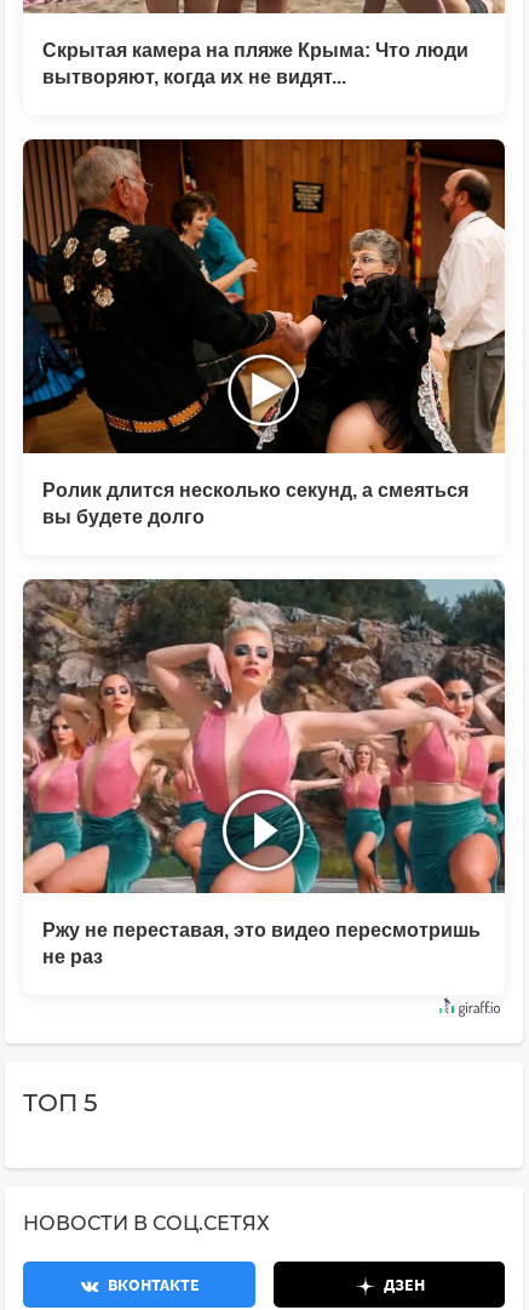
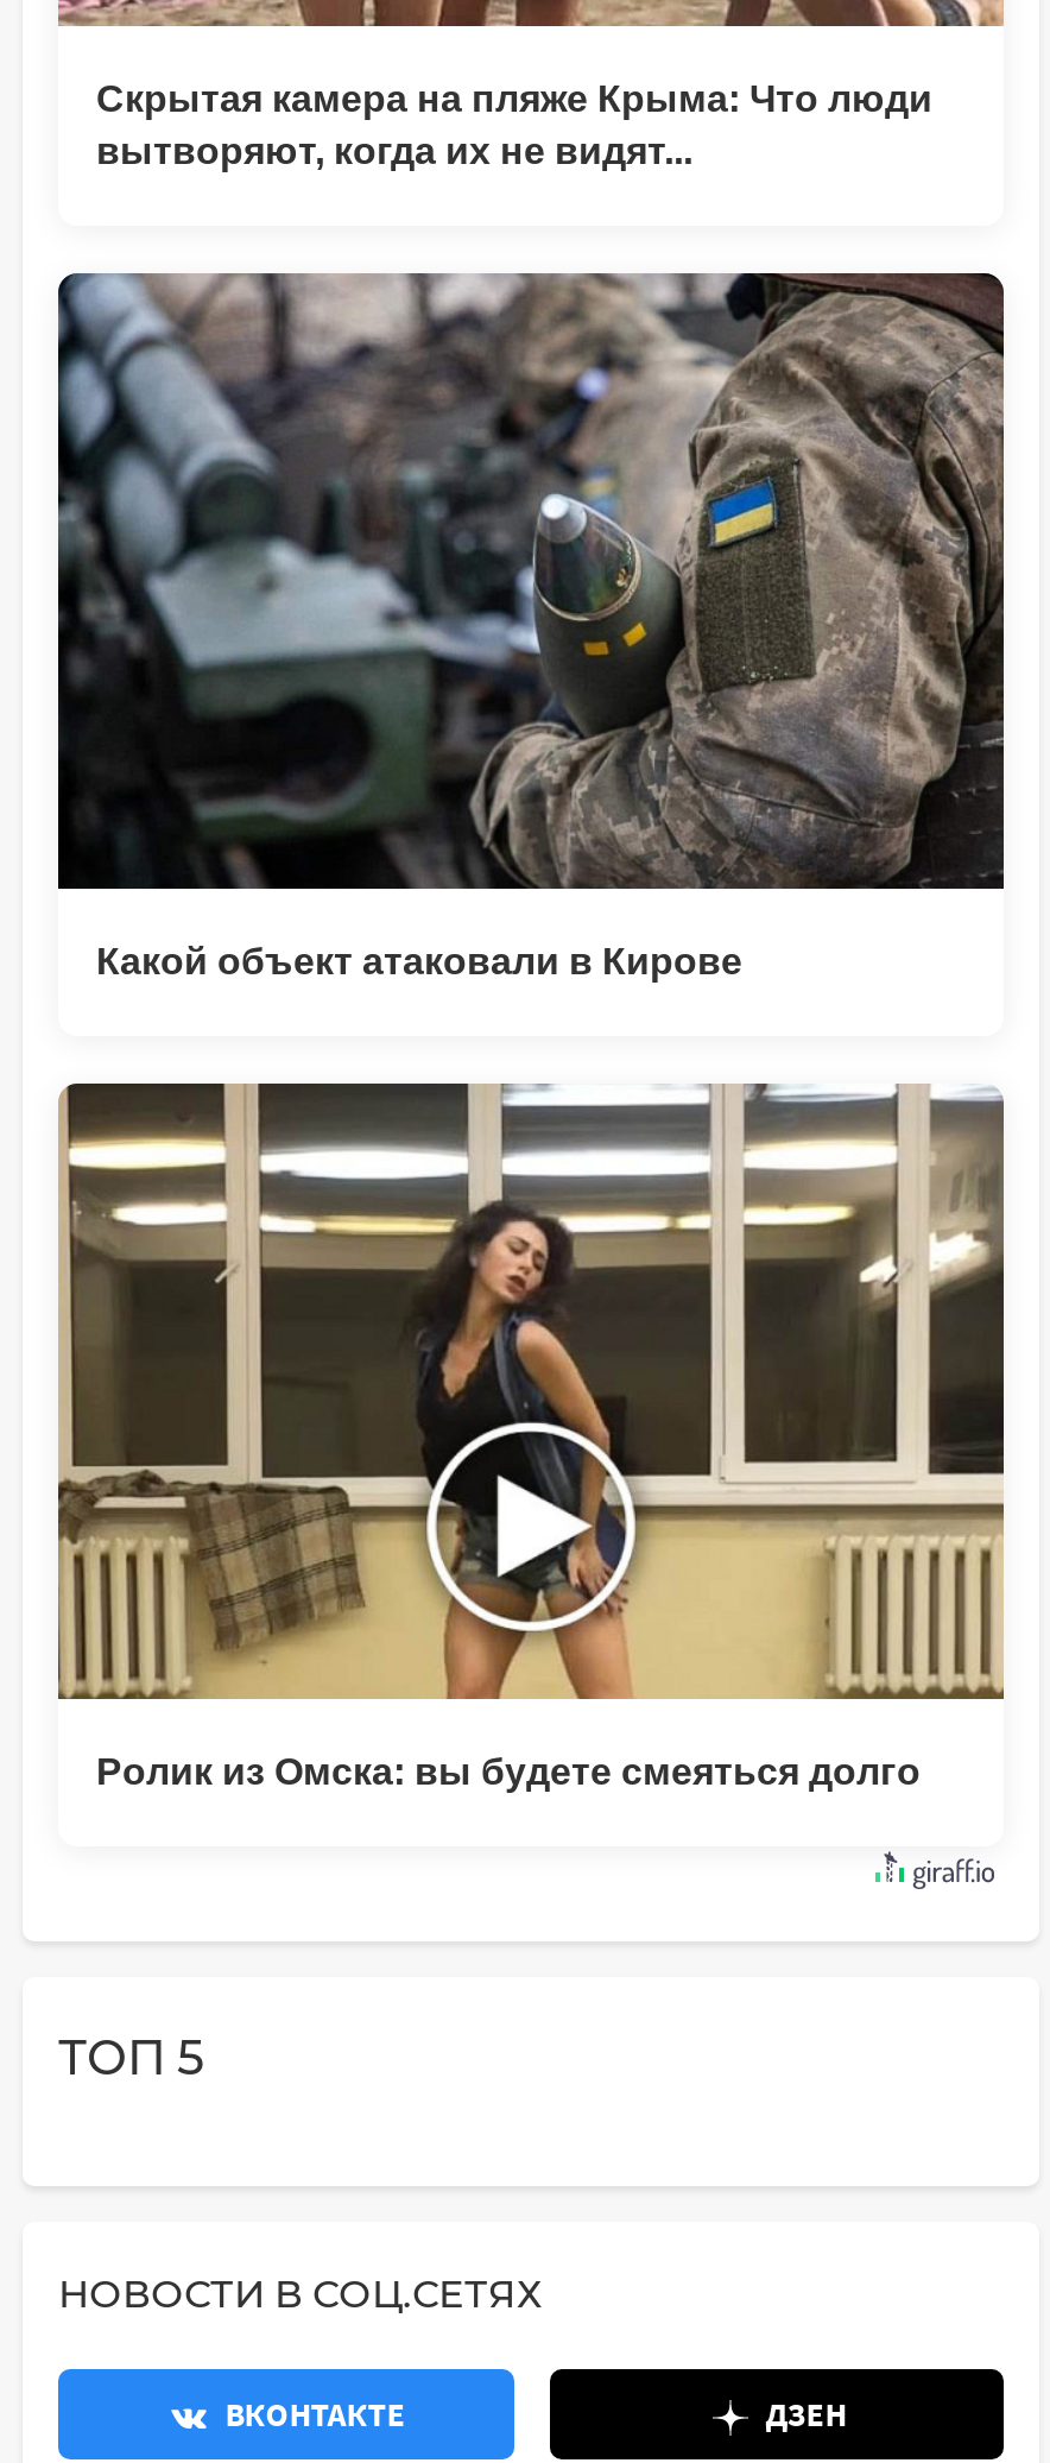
[22,138,506,527] [image] | Ролик длится несколько секунд, а смеяться | вы будете долго -> [58,271,1006,981] [image] | Какой объект атаковали в Кирове
[23,578,506,967] [image] | Ржу не переставая, это видео пересмотришь | не раз -> [58,1081,1004,1791] [image] | Ролик из Омска: вы будете смеяться долго

